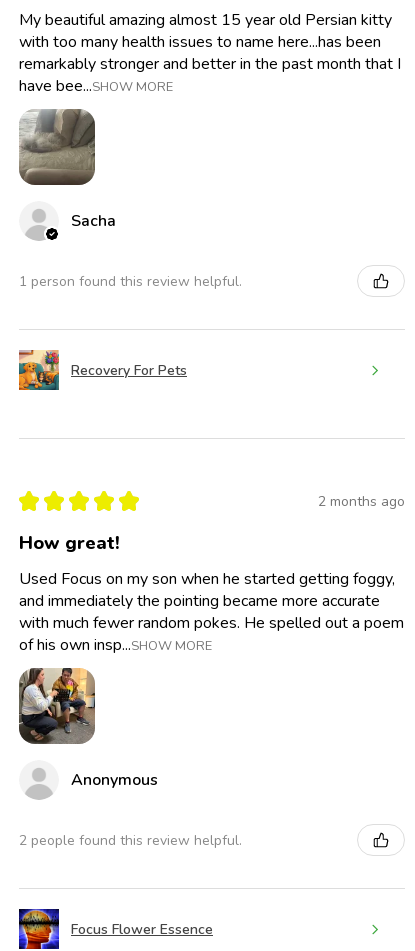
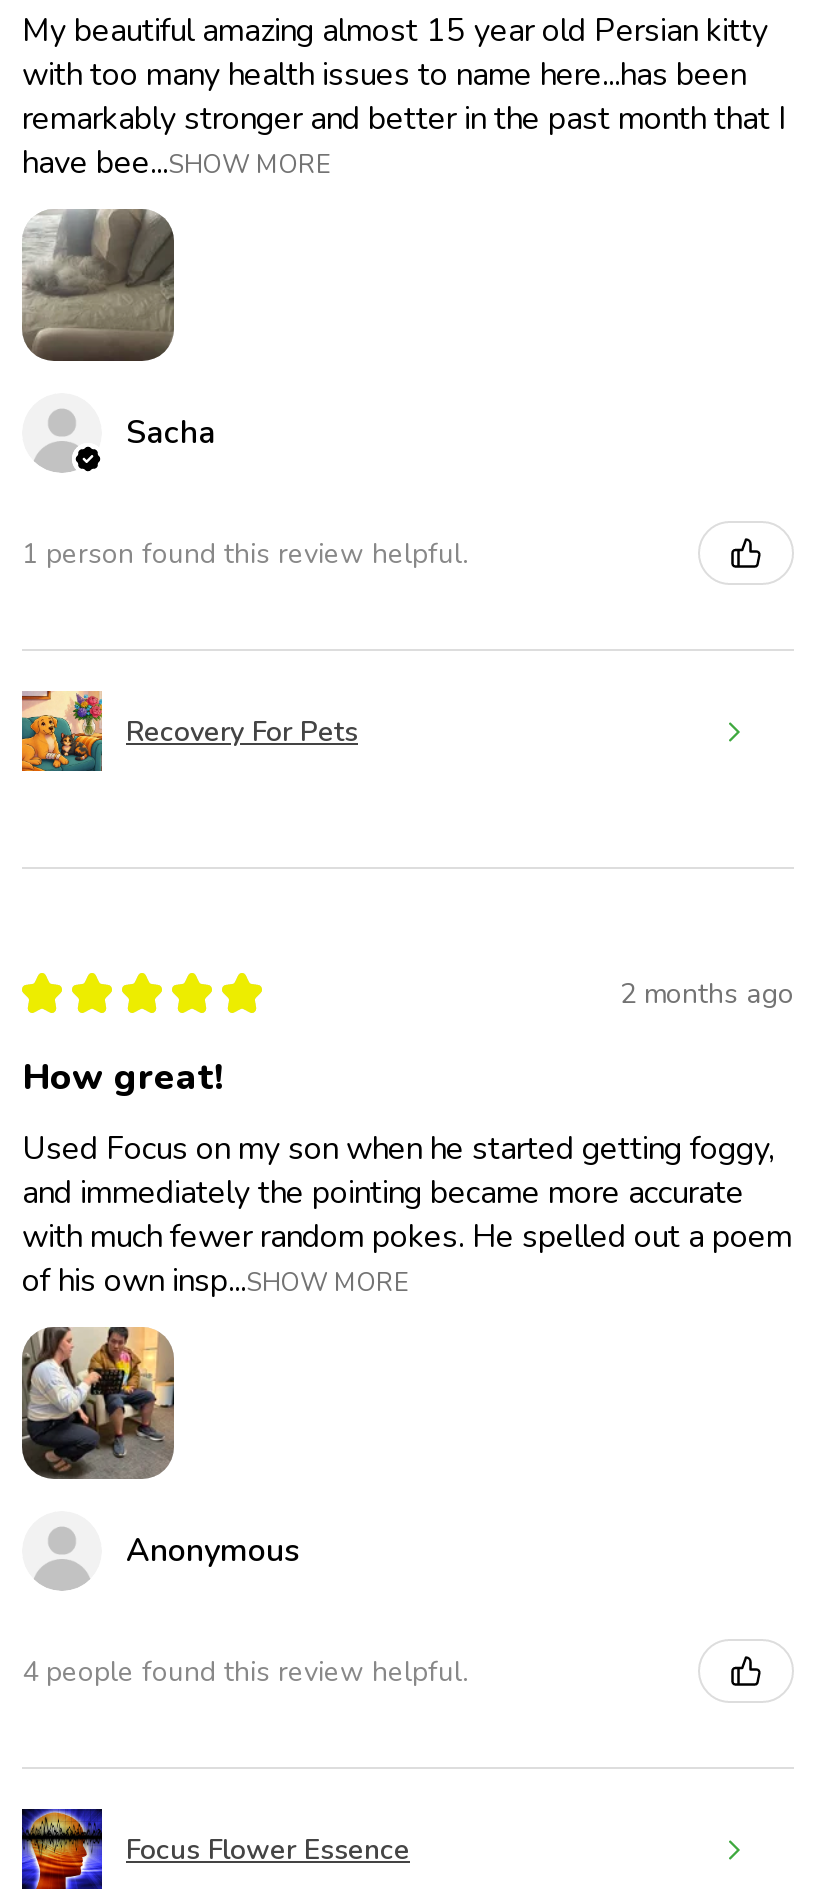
[19,831,242,850] 2 people found this review helpful. -> [22,1652,468,1690] 4 people found this review helpful.

